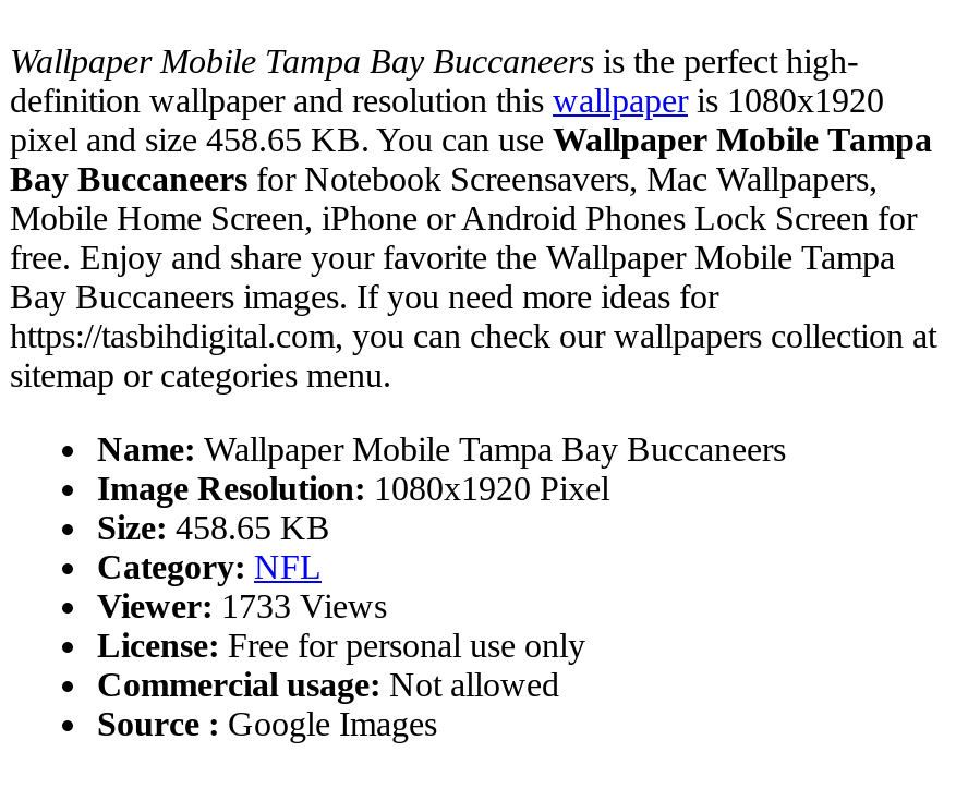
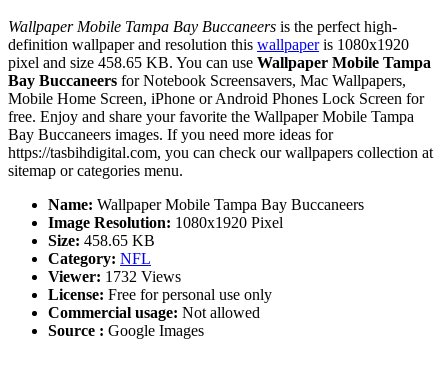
[97,588,387,625] Viewer: 1733 Views -> [48,268,181,285] Viewer: 1732 Views

